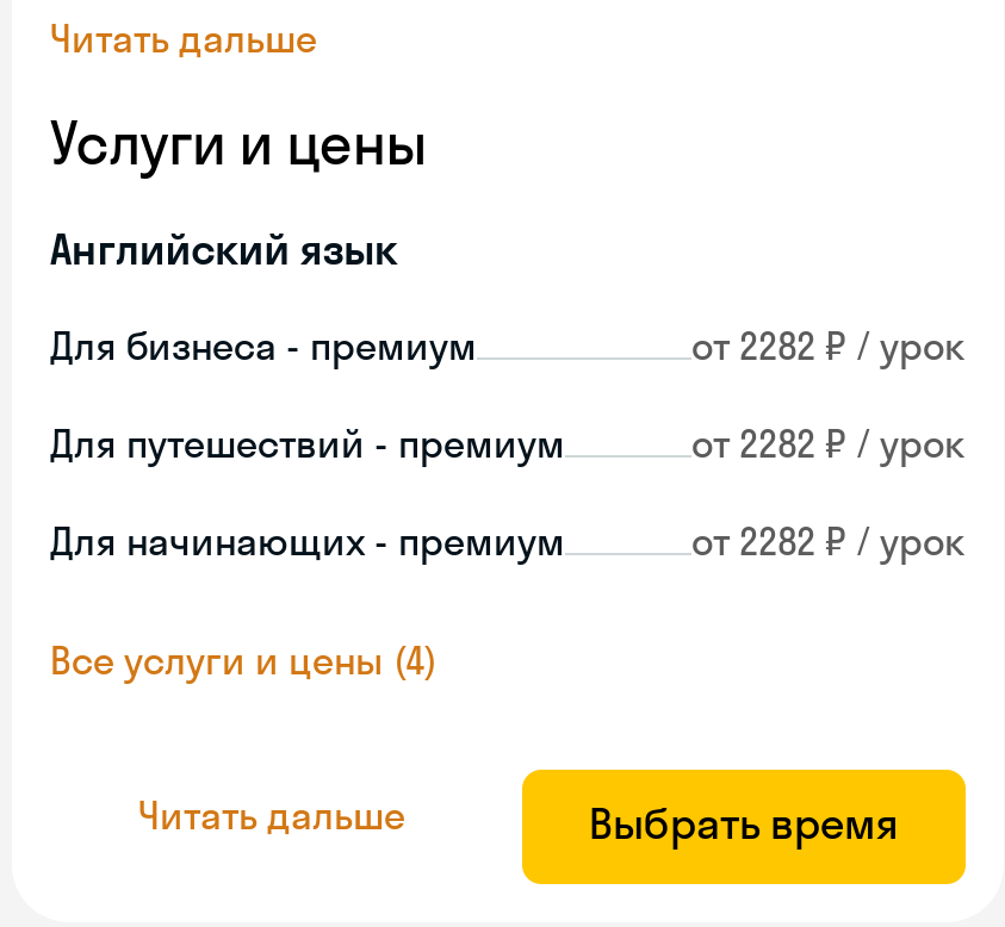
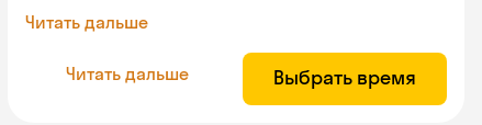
[50,107,966,684] Услуги и цены | Английский язык | Для бизнеса - премиум | от 2282 ₽ / урок | Для путешествий - премиум | от 2282 ₽ / урок | Для начинающих - премиум | от 2282 ₽ / урок | Все услуги и цены (4) -> none

